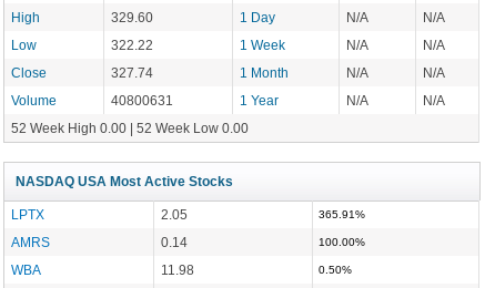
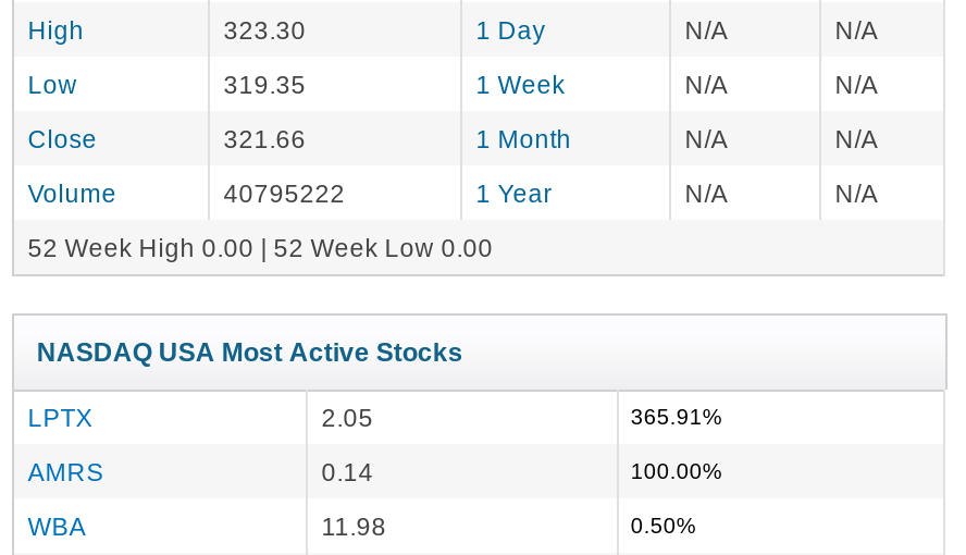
[111,10,153,25] 329.60 -> [223,16,306,44] 323.30
[111,38,153,52] 322.22 -> [223,70,306,99] 319.35
[111,66,153,80] 327.74 -> [223,125,306,153] 321.66
[111,93,173,108] 40800631 -> [223,179,345,207] 40795222

